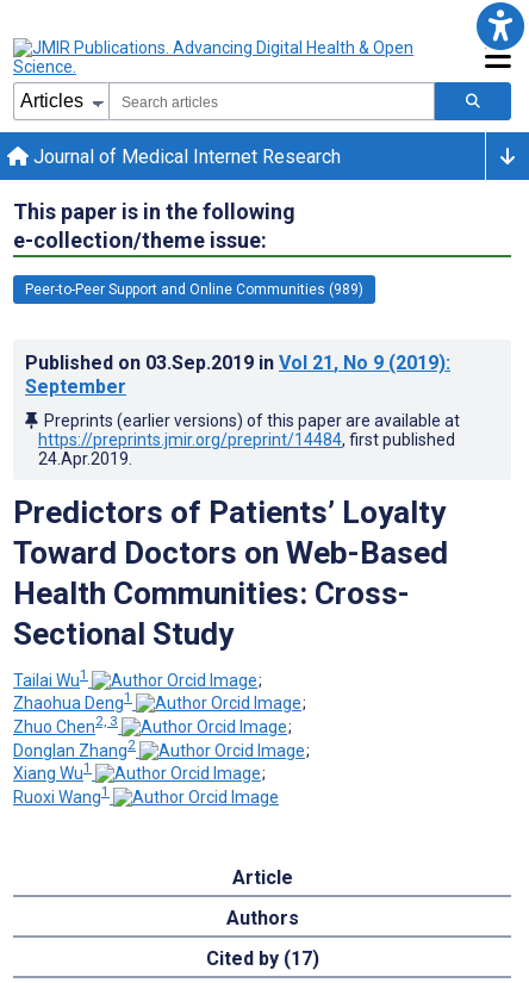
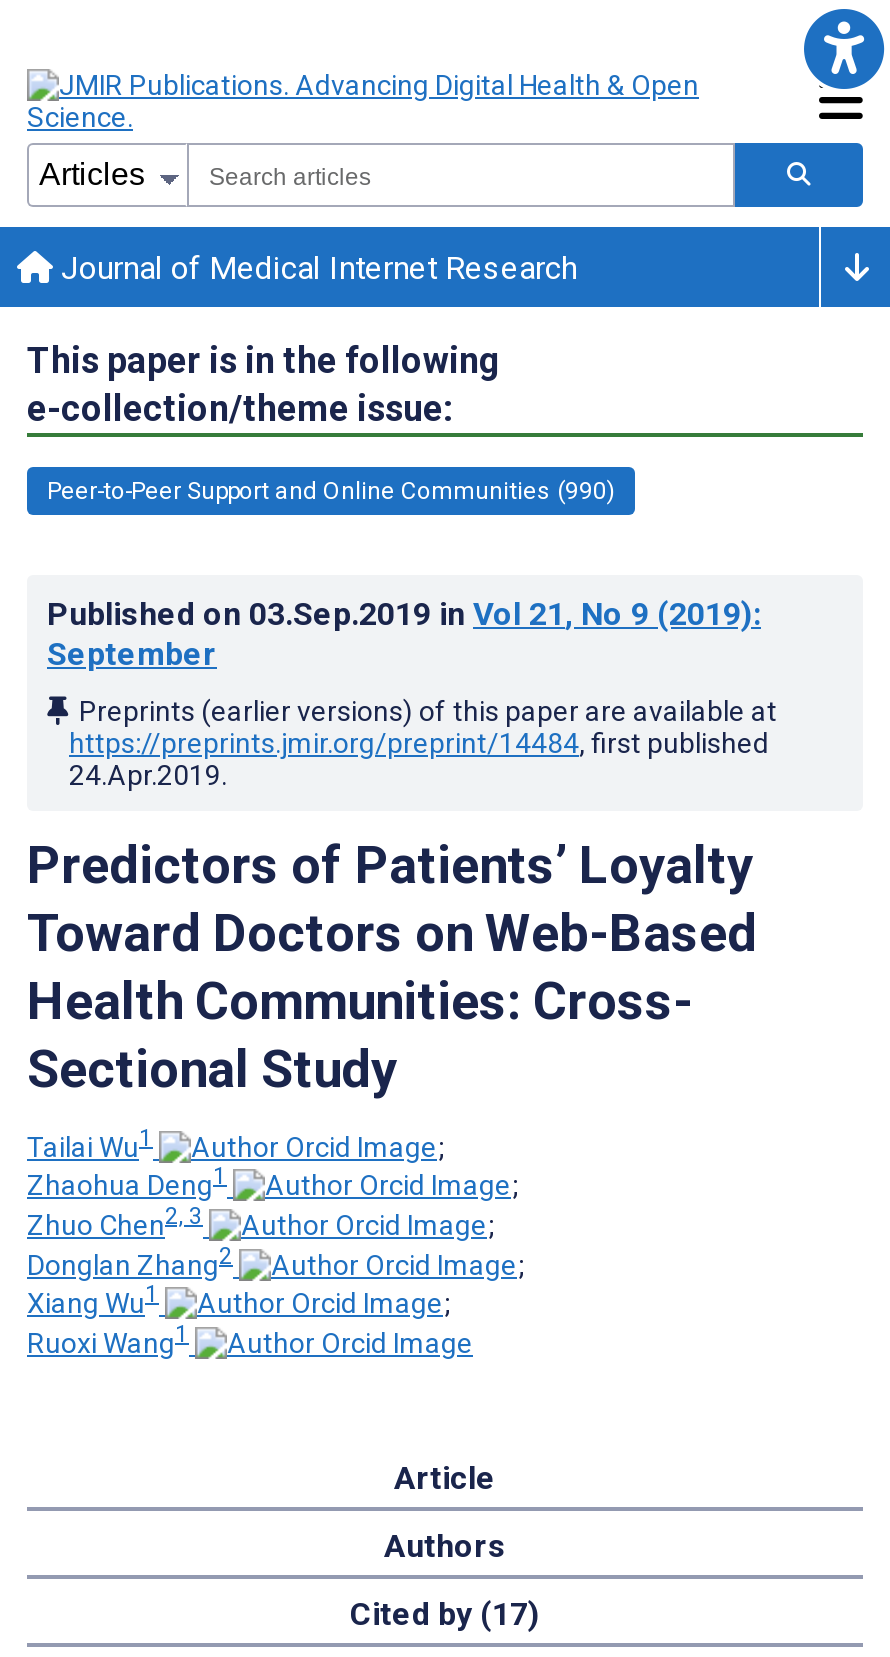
[25,281,363,298] Peer-to-Peer Support and Online Communities (989) -> [47,477,615,505] Peer-to-Peer Support and Online Communities (990)

